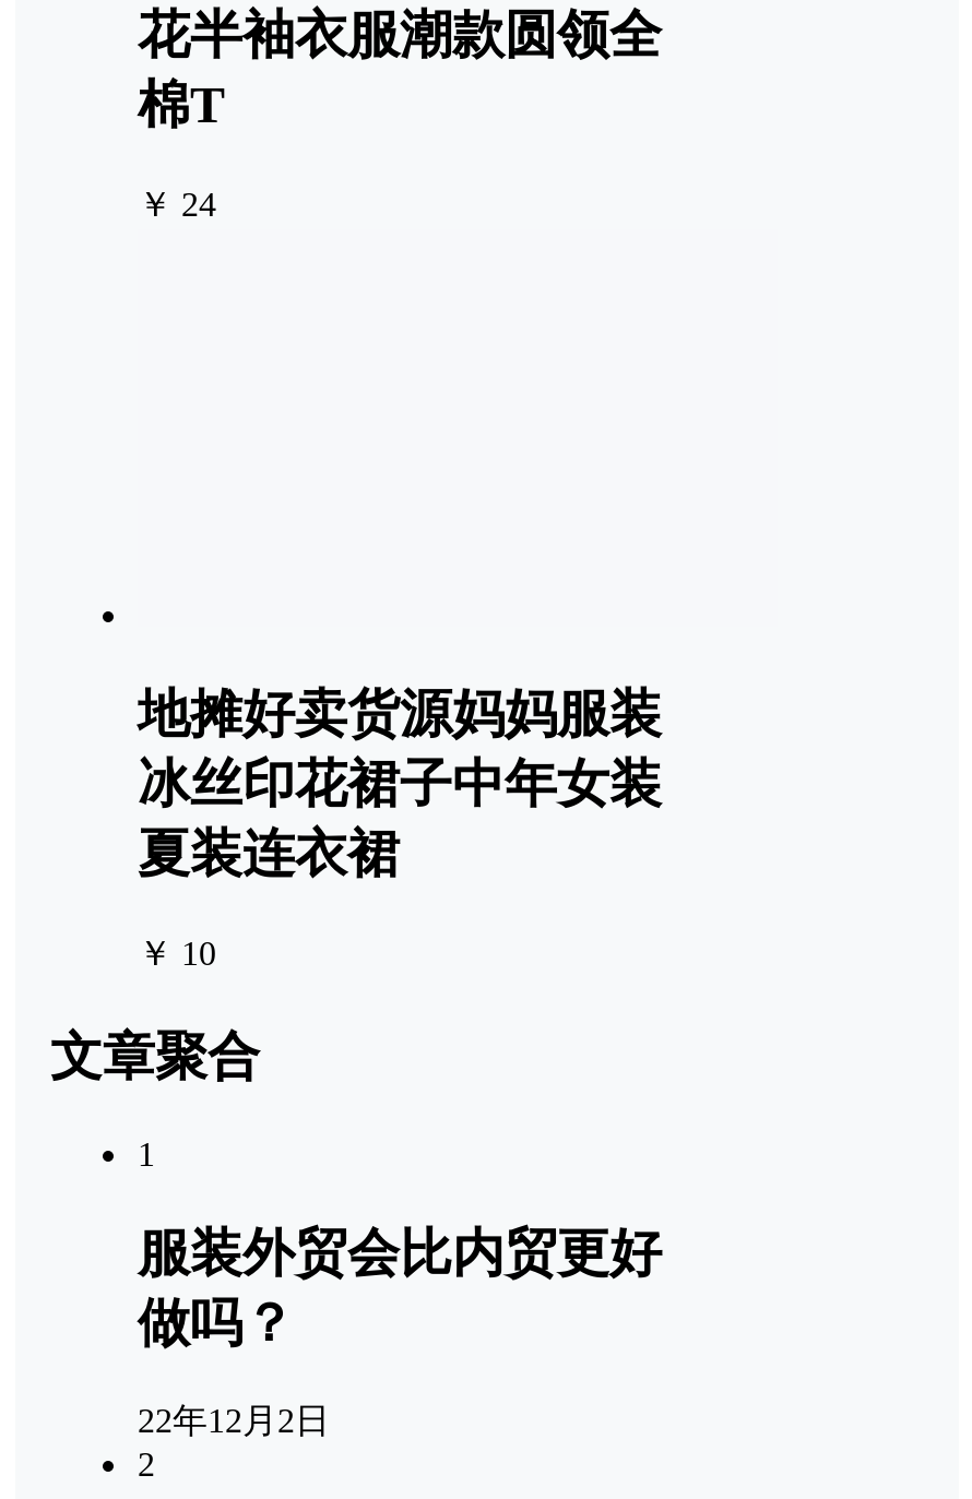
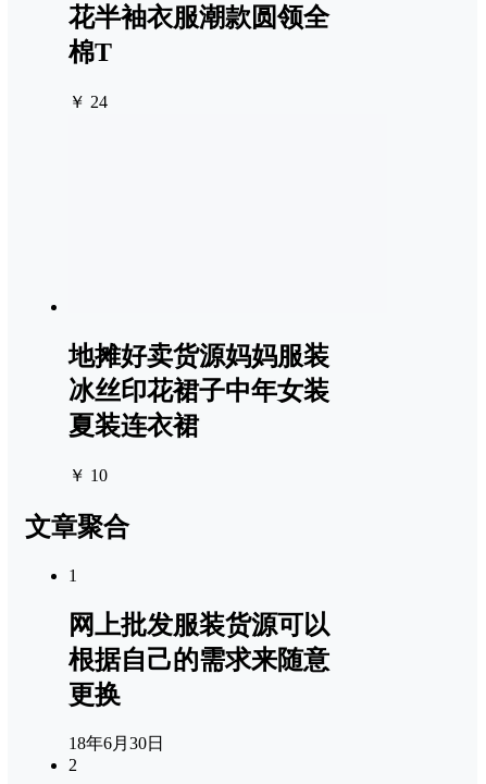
[138,1224,662,1351] 服装外贸会比内贸更好 | 做吗？ -> [68,610,329,708] 网上批发服装货源可以 | 根据自己的需求来随意 | 更换
[138,1403,330,1440] 22年12月2日 -> [68,734,164,753] 18年6月30日

